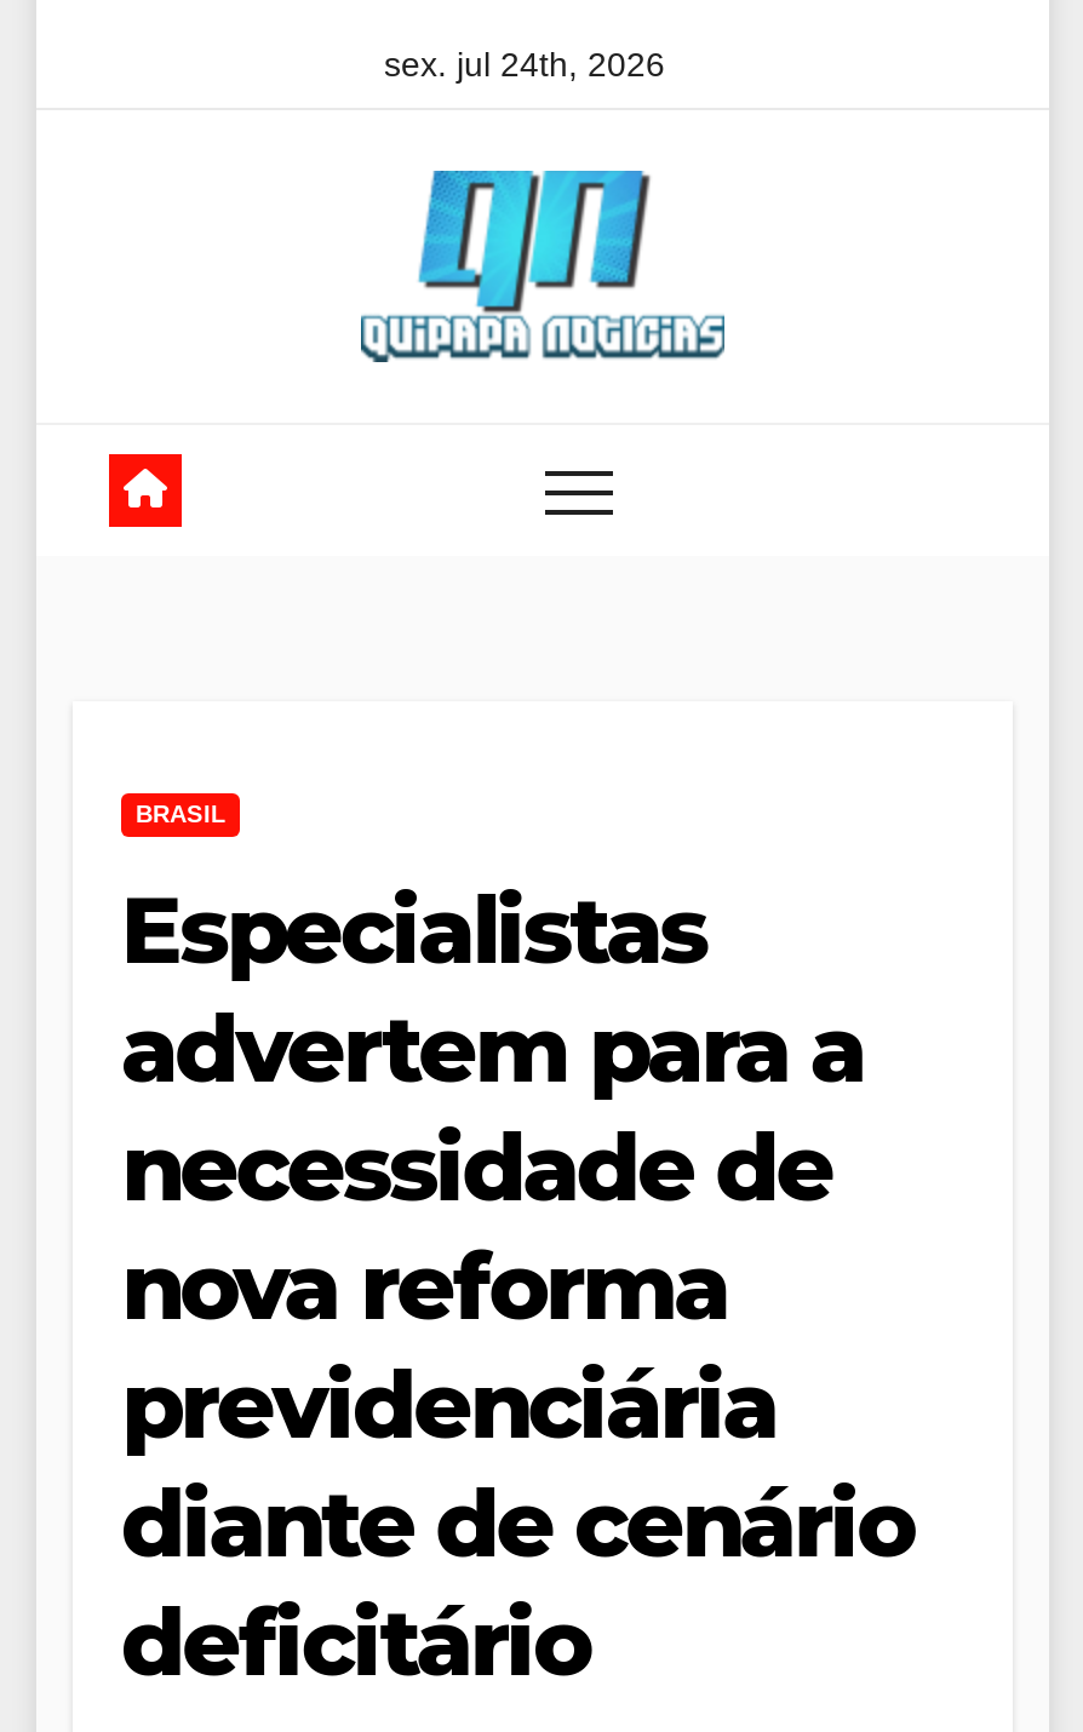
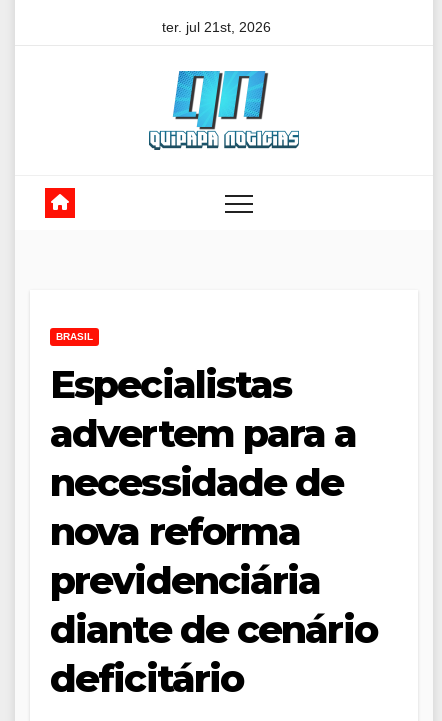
[384,45,665,84] sex. jul 24th, 2026 -> [162,19,271,35] ter. jul 21st, 2026

